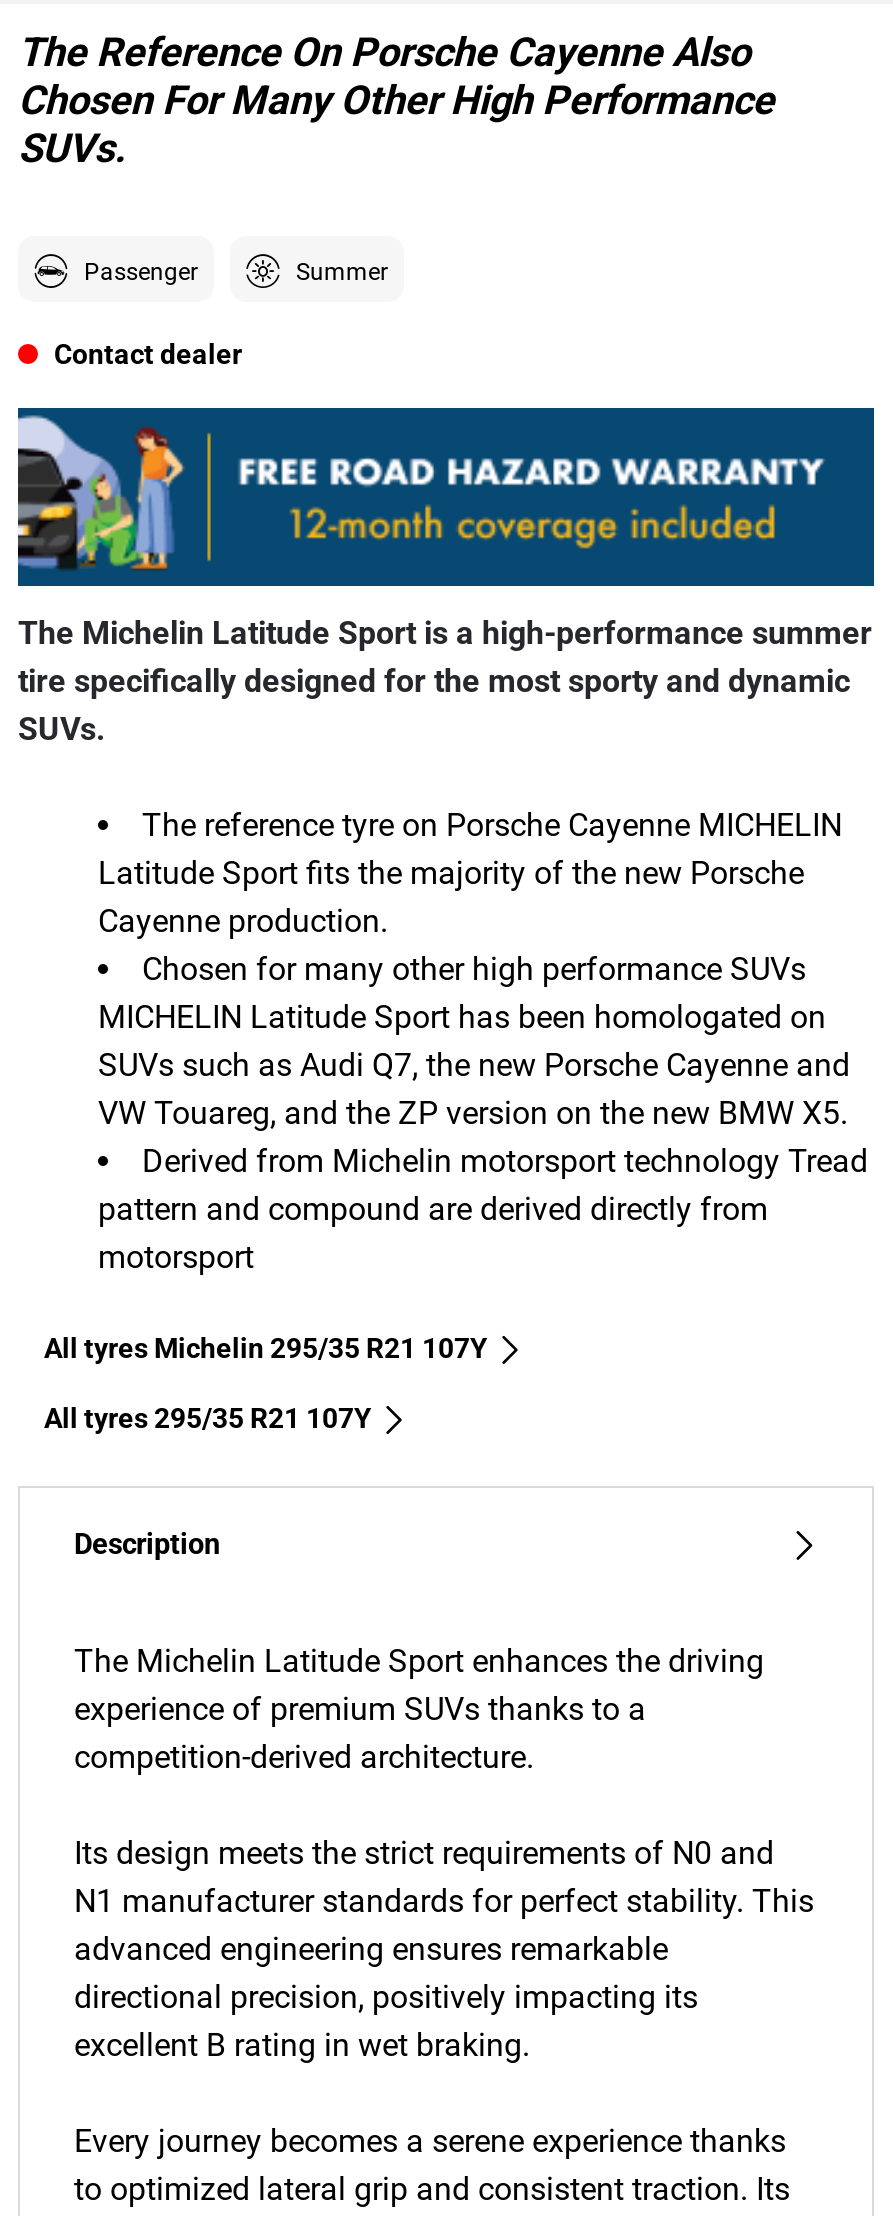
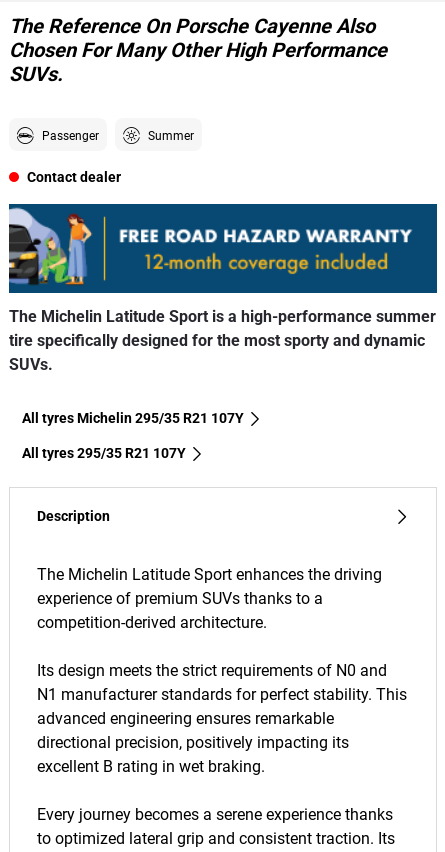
[98,807,868,1277] The reference tyre on Porsche Cayenne MICHELIN | Latitude Sport fits the majority of the new Porsche | Cayenne production. | Chosen for many other high performance SUVs | MICHELIN Latitude Sport has been homologated on | SUVs such as Audi Q7, the new Porsche Cayenne and | VW Touareg, and the ZP version on the new BMW X5. | Derived from Michelin motorsport technology Tread | pattern and compound are derived directly from | motorsport -> none

